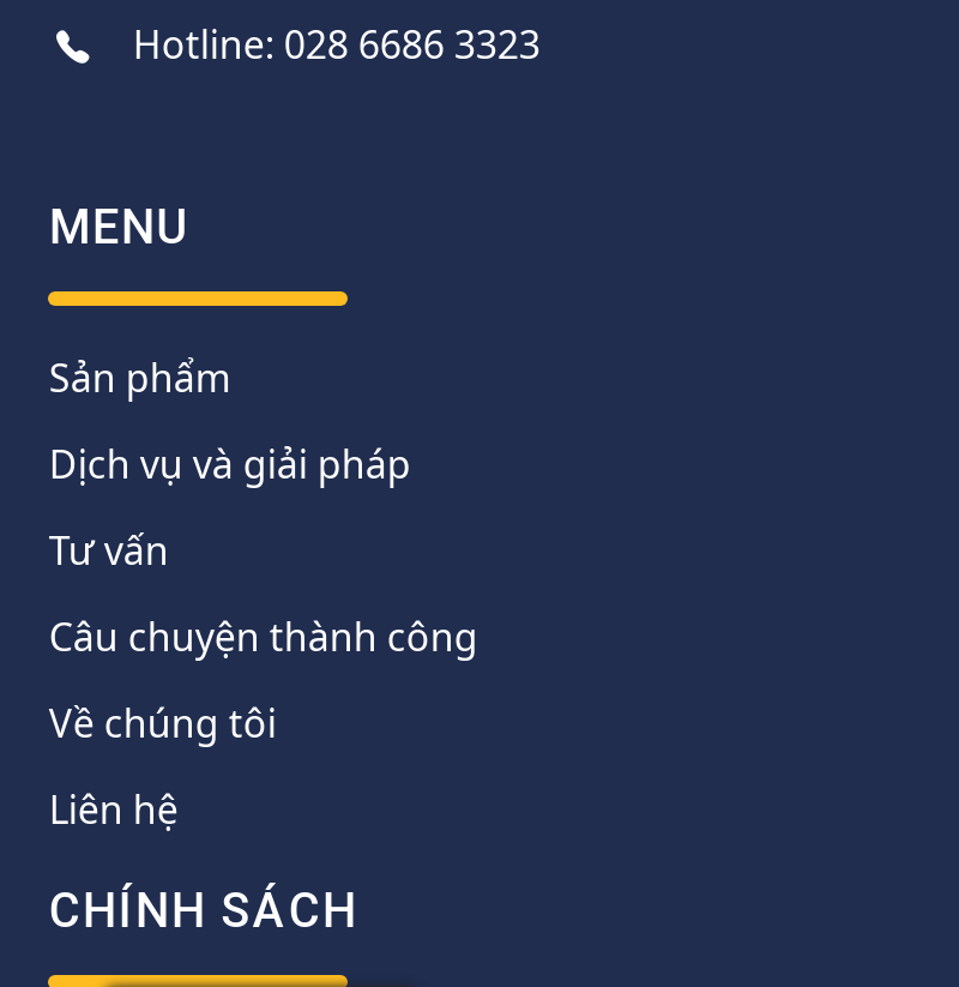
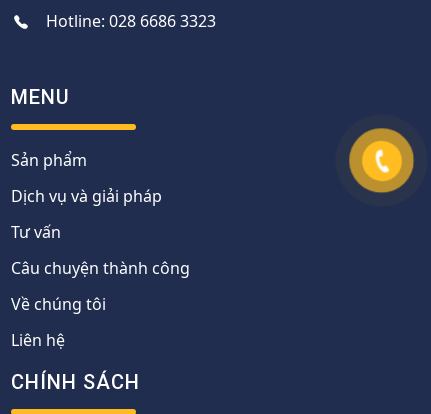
none -> [348,127,415,194] [image]

